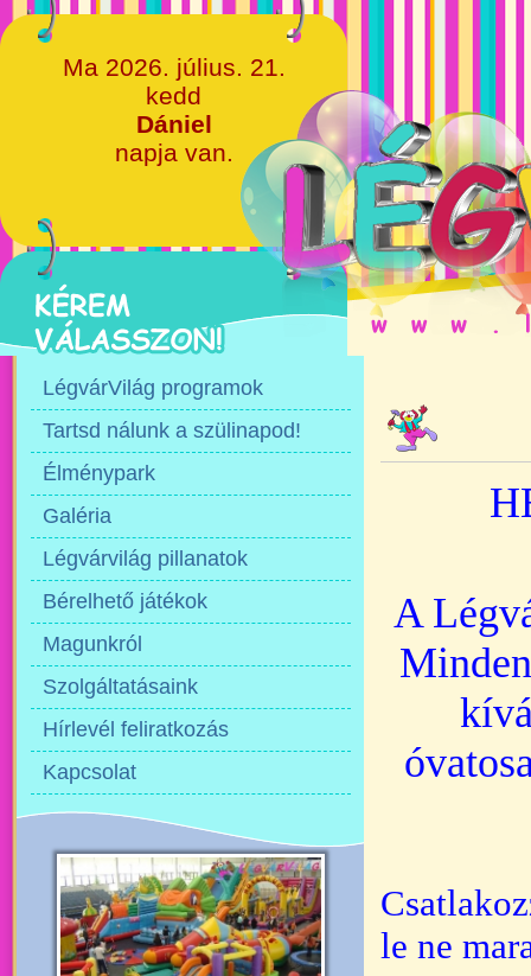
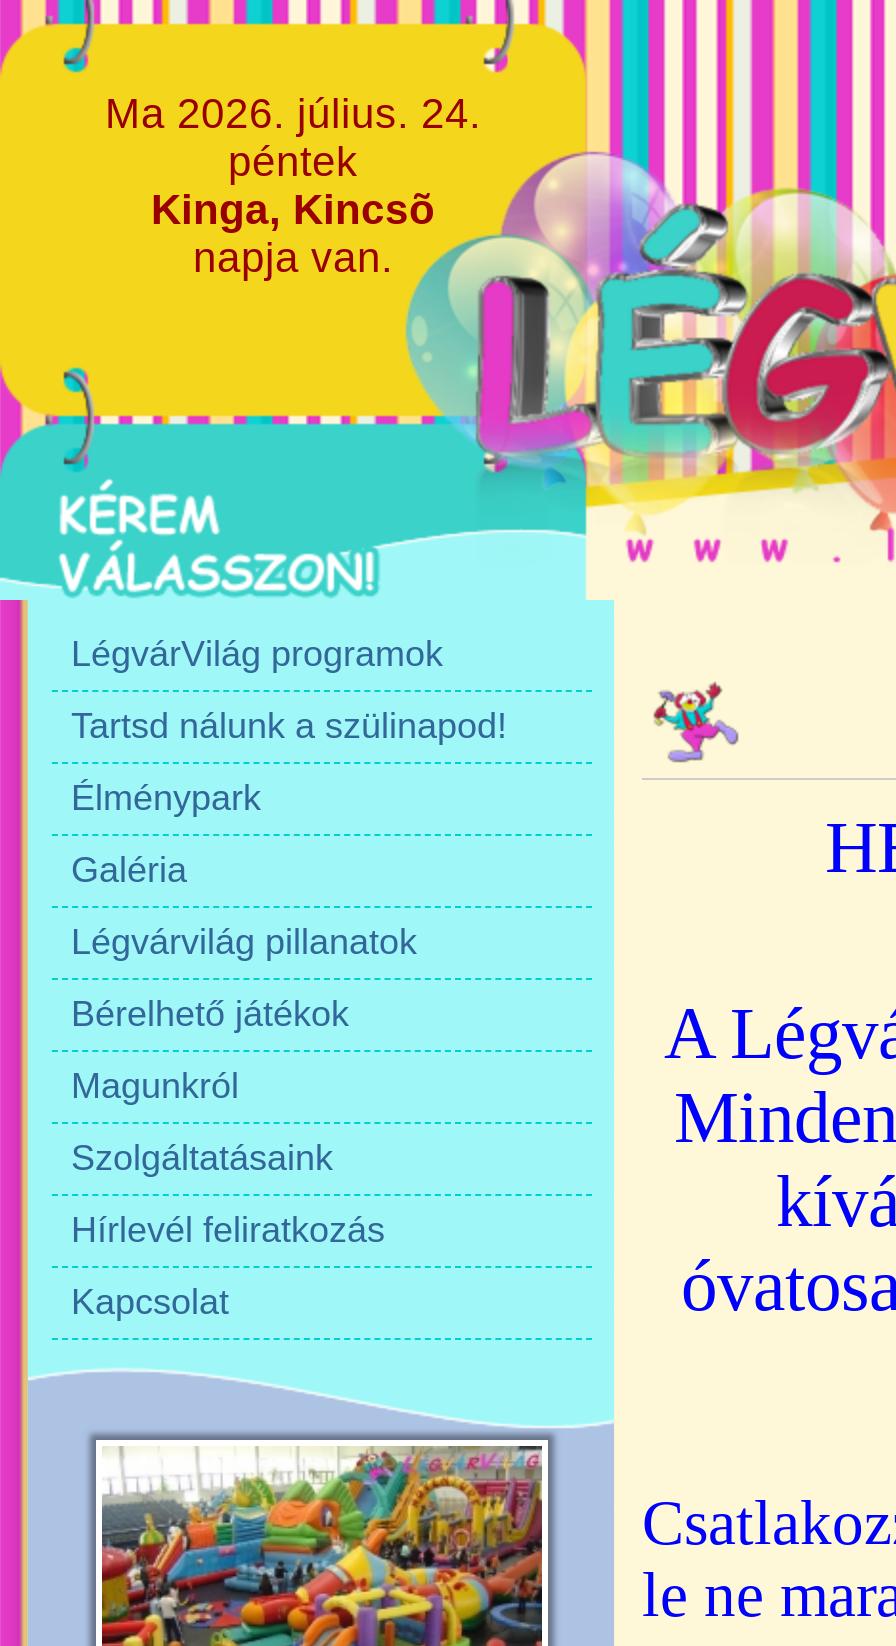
[62,53,285,138] Ma 2026. július. 21. | kedd | Dániel -> [105,90,481,232] Ma 2026. július. 24. | péntek | Kinga, Kincsõ

